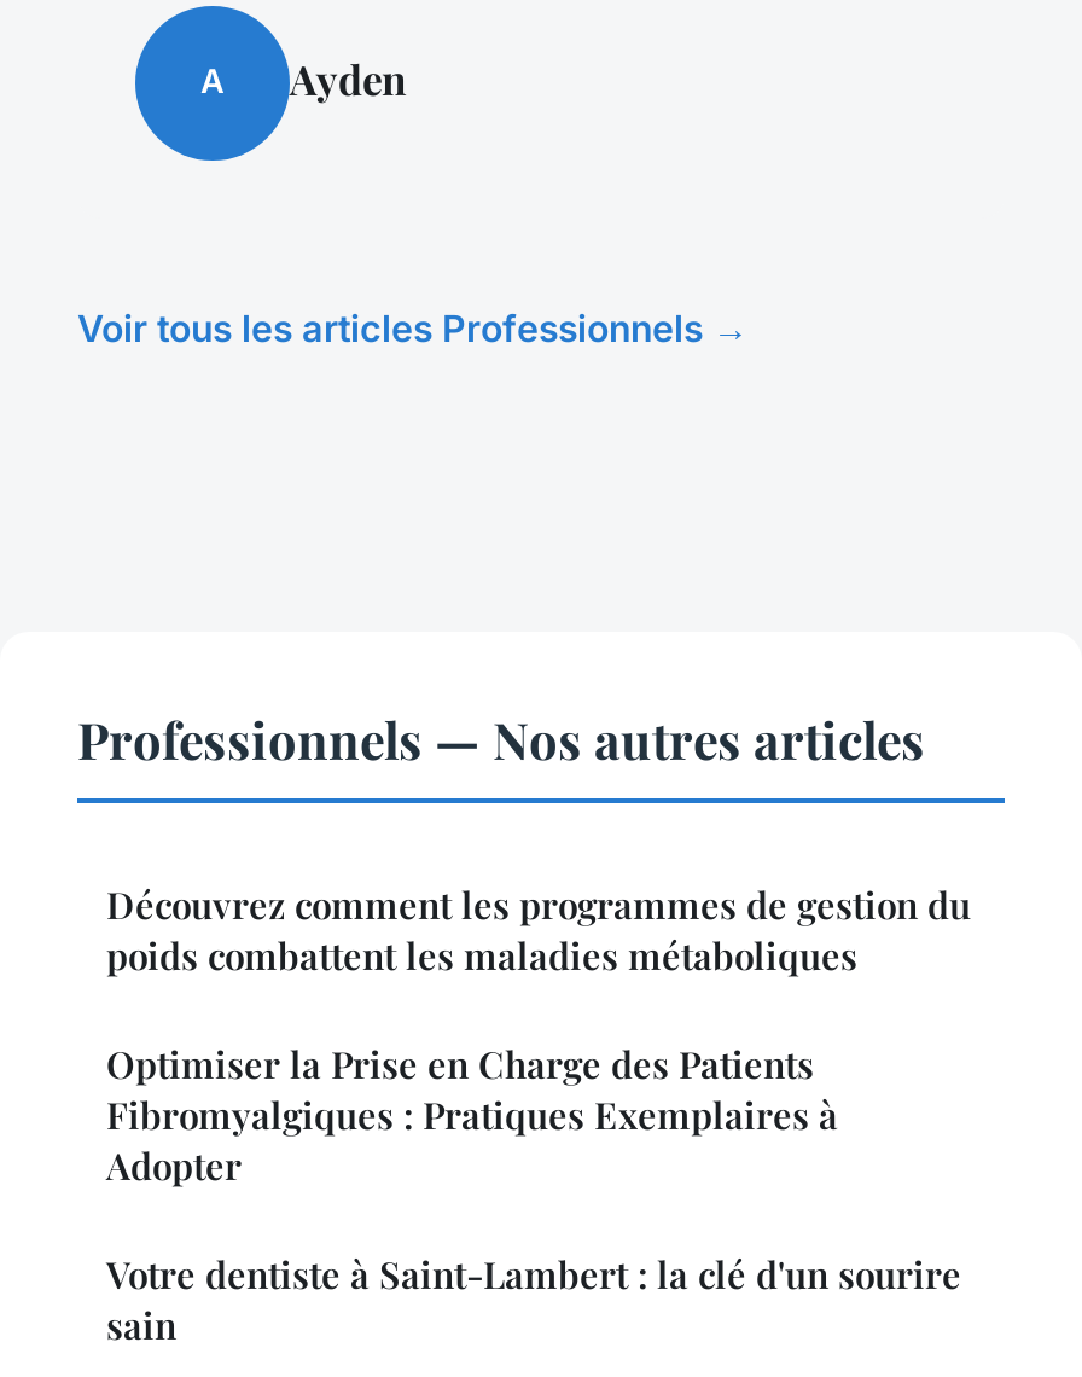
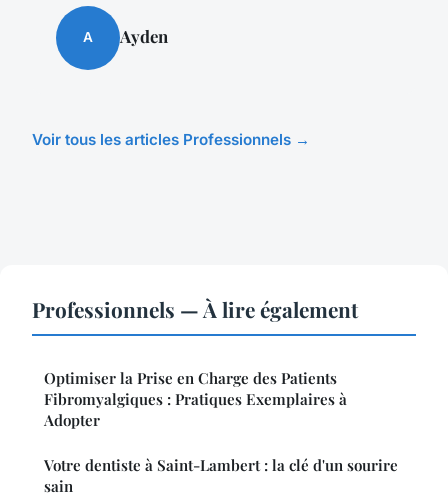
[77,703,971,979] Professionnels — Nos autres articles | Découvrez comment les programmes de gestion du | poids combattent les maladies métaboliques -> [32,295,358,323] Professionnels — À lire également

